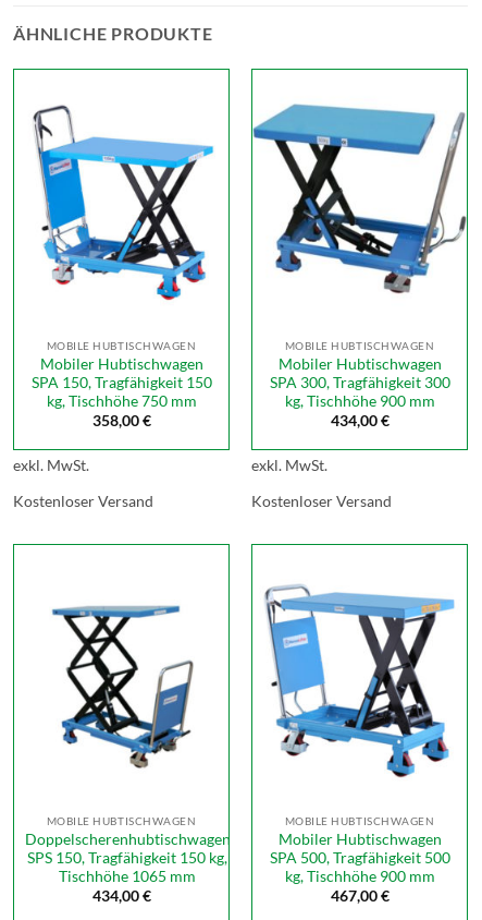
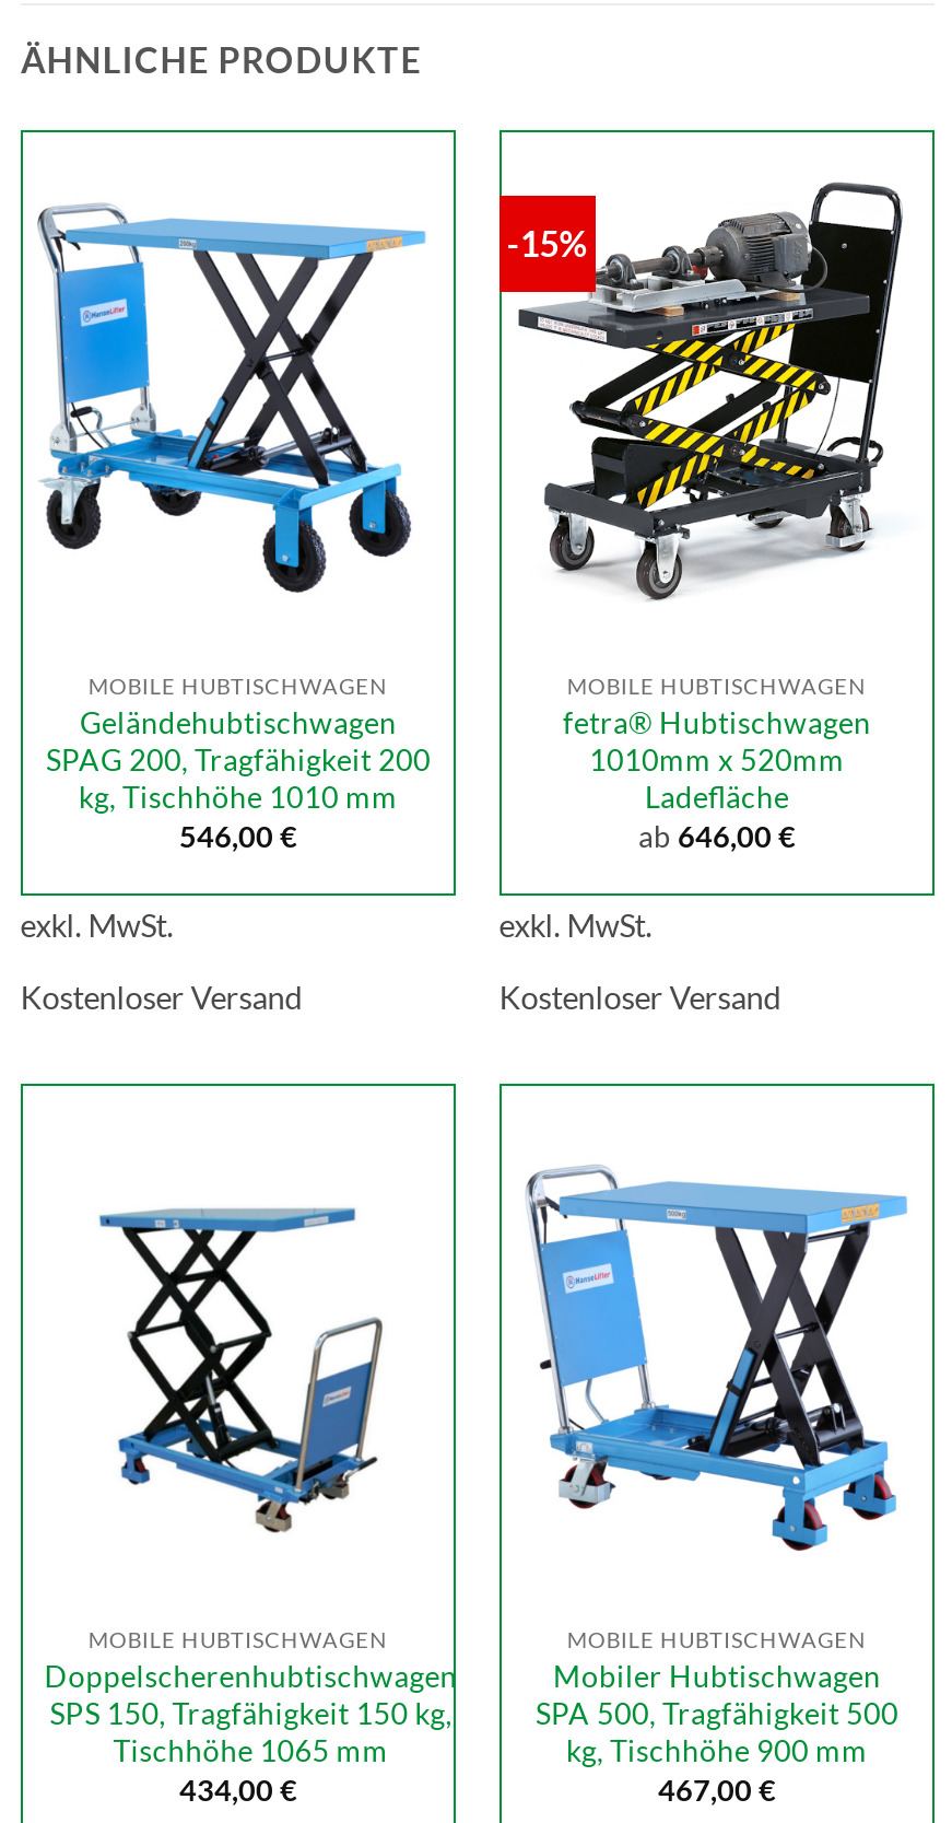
none -> [507,222,588,263] -15%
[250,95,467,303] [image] -> [497,180,932,603] [image]
[22,105,214,301] [image] -> [36,204,427,594] [image]
[31,355,212,430] Mobiler Hubtischwagen | SPA 150, Tragfähigkeit 150 | kg, Tischhöhe 750 mm | 358,00 € -> [46,705,431,855] Geländehubtischwagen | SPAG 200, Tragfähigkeit 200 | kg, Tischhöhe 1010 mm | 546,00 €
[269,355,450,430] Mobiler Hubtischwagen | SPA 300, Tragfähigkeit 300 | kg, Tischhöhe 900 mm | 434,00 € -> [563,705,871,855] fetra® Hubtischwagen | 1010mm x 520mm | Ladefläche | ab 646,00 €

